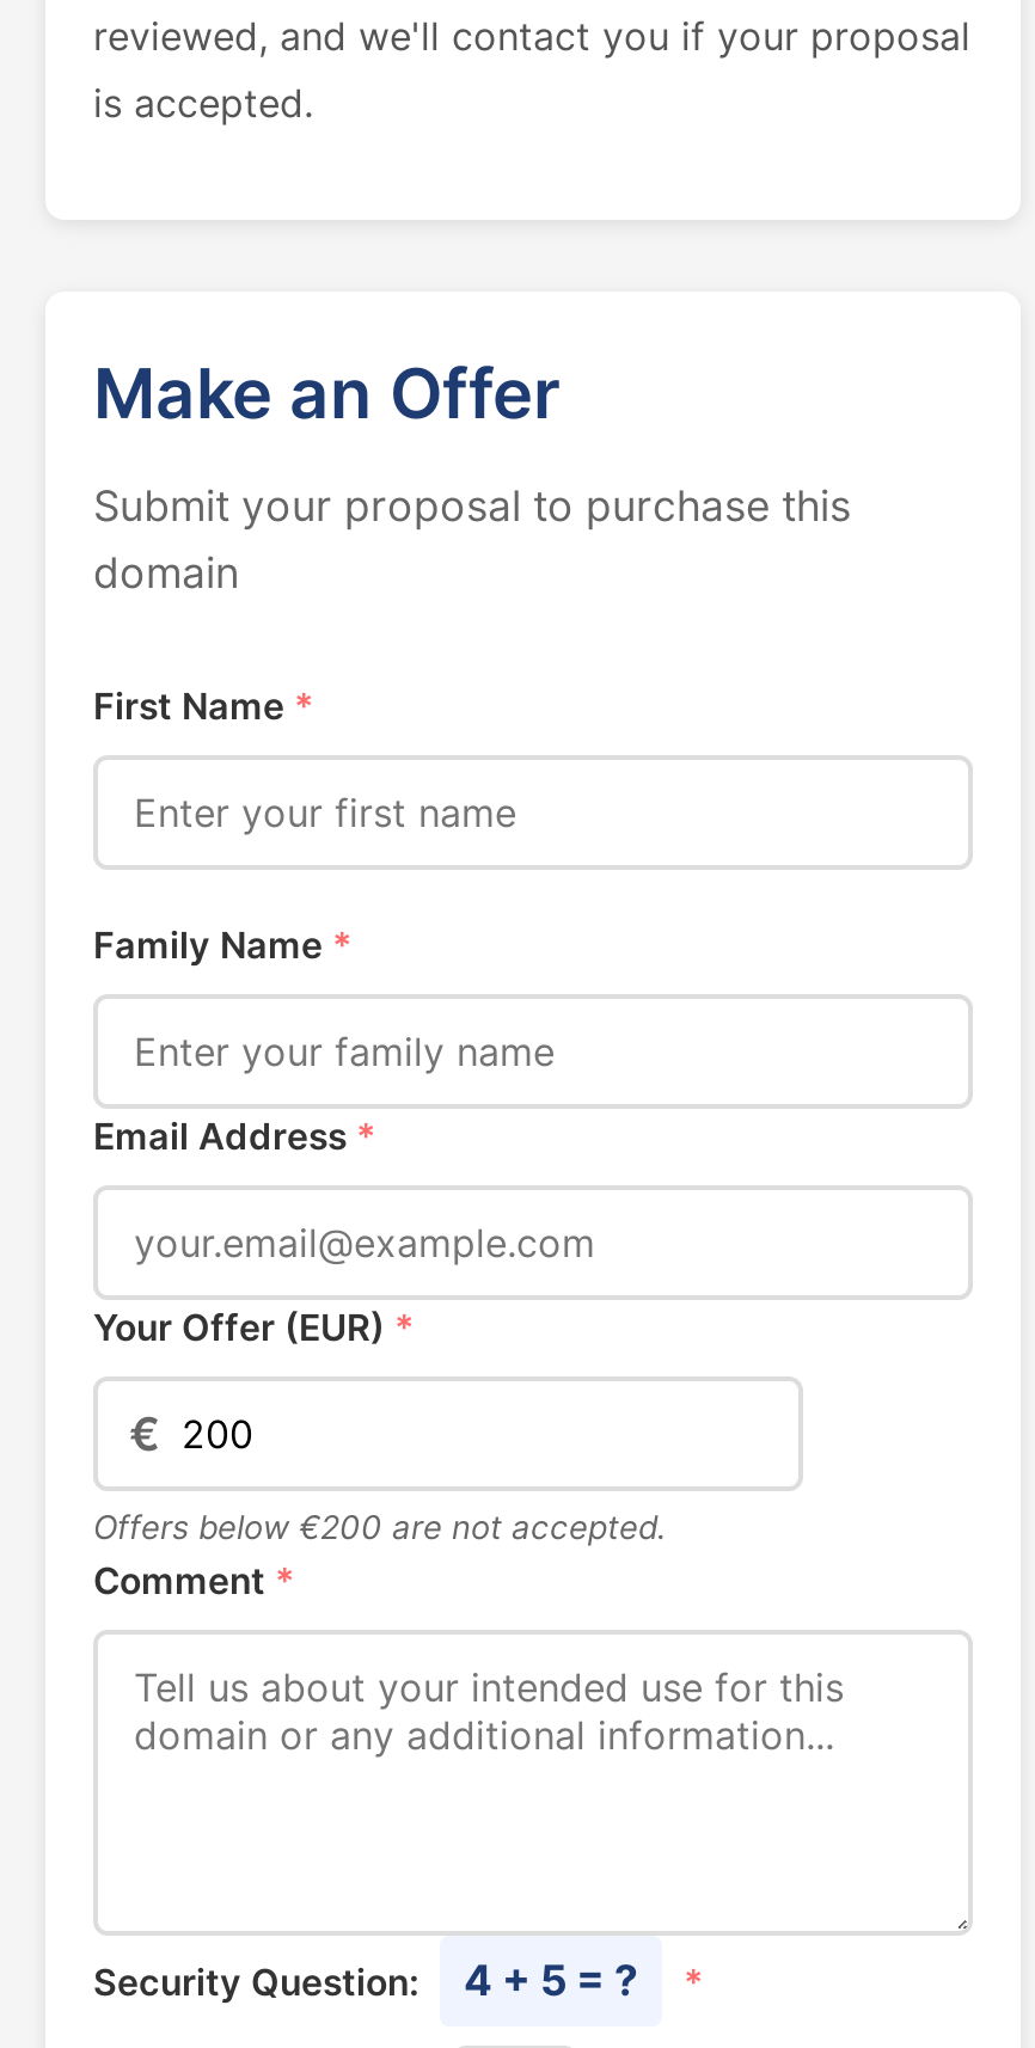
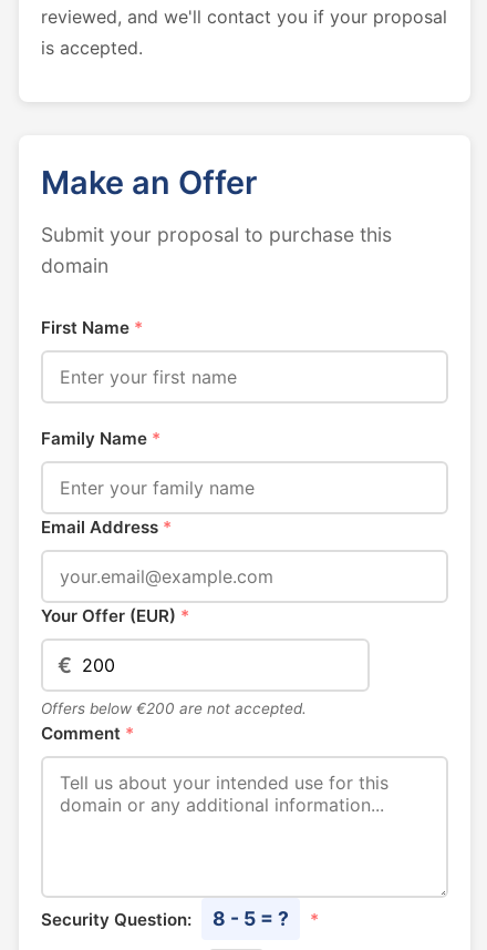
[464,1955,638,2005] 4 + 5 = ? -> [213,907,289,930] 8 - 5 = ?

